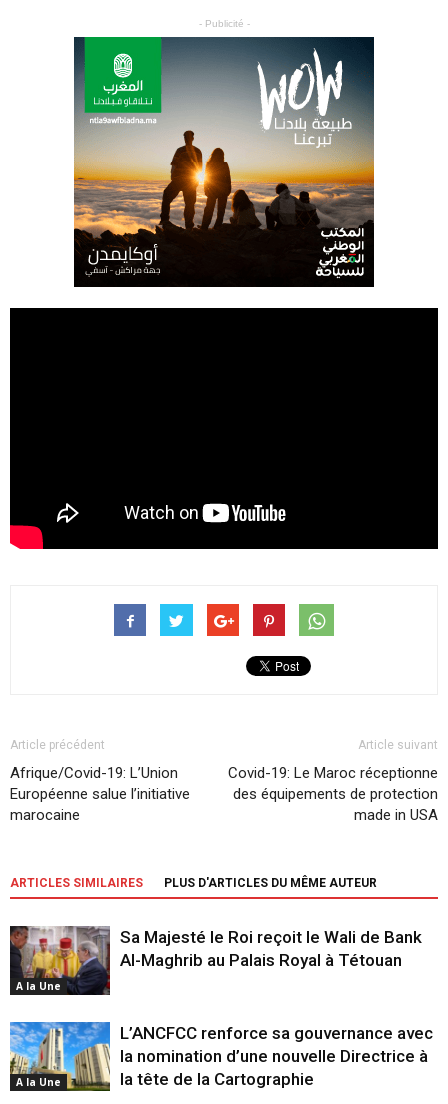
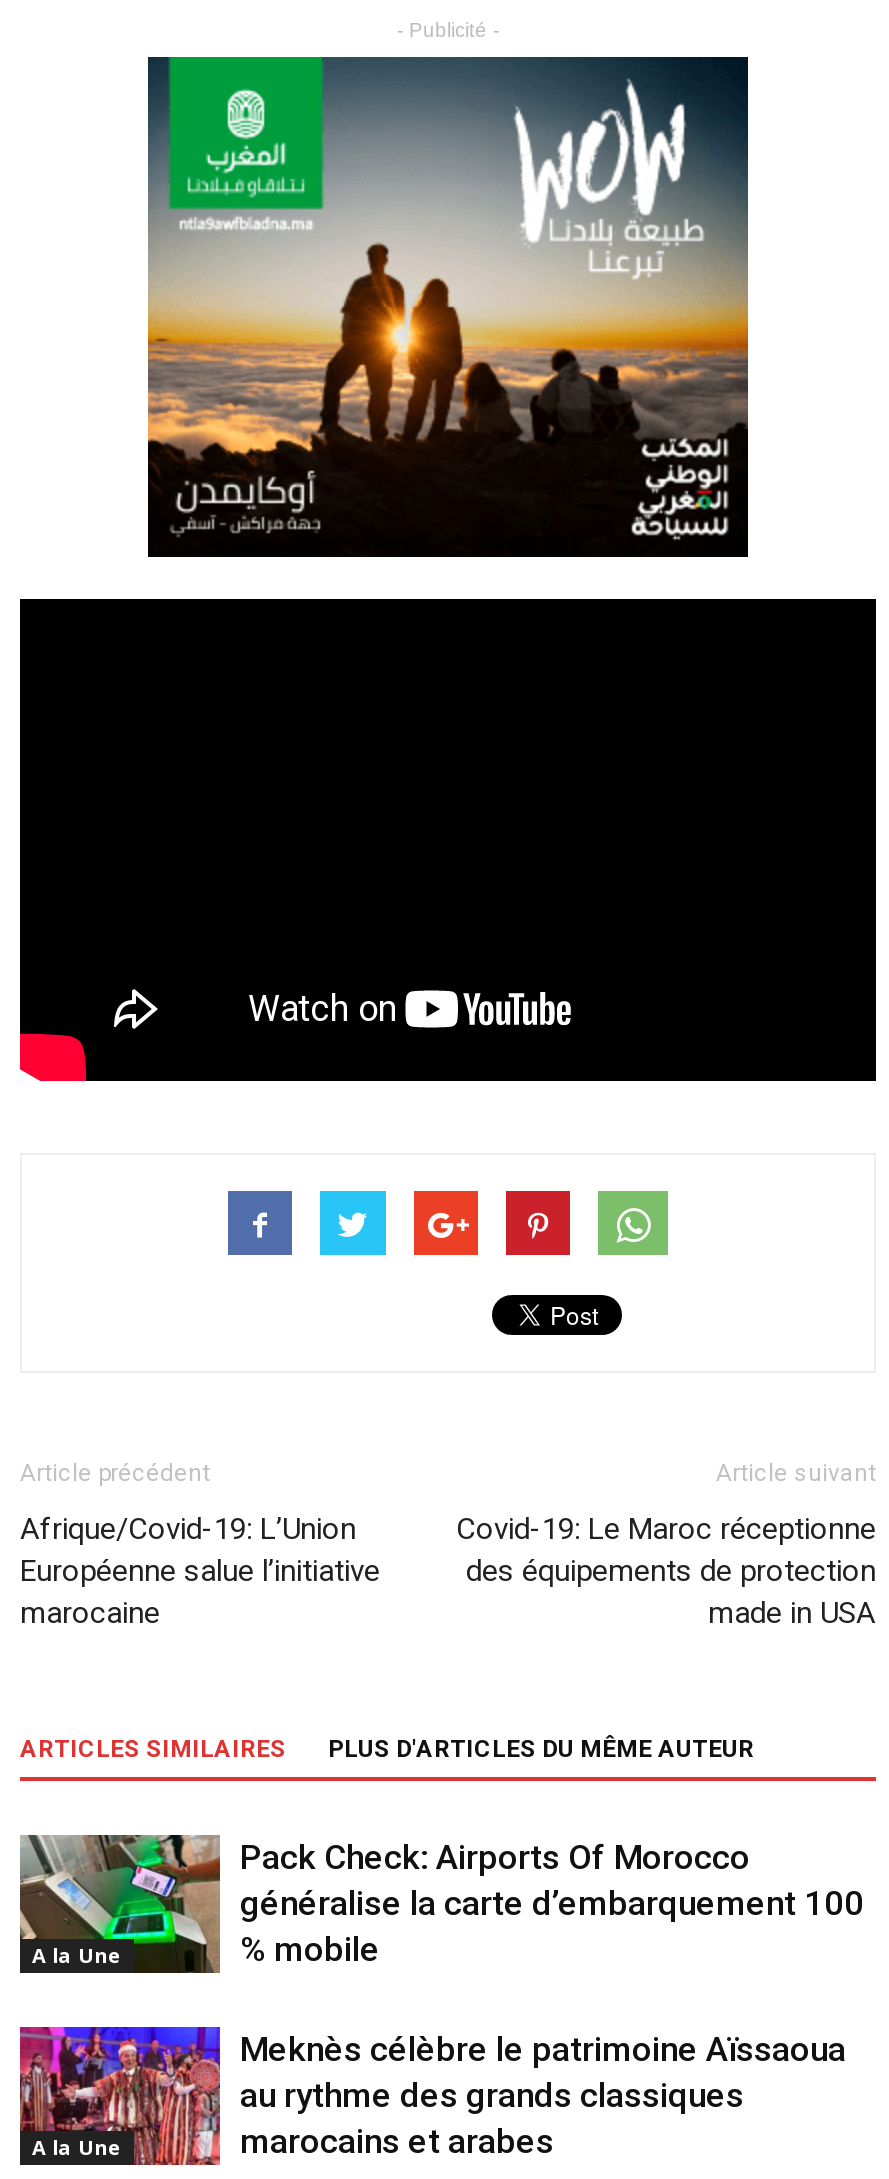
[9,926,422,993] [image] | Sa Majesté le Roi reçoit le Wali de Bank | Al-Maghrib au Palais Royal à Tétouan -> [18,1835,864,1971] [image] | Pack Check: Airports Of Morocco | généralise la carte d’embarquement 100 | % mobile
[9,1021,433,1092] [image] | L’ANCFCC renforce sa gouvernance avec | la nomination d’une nouvelle Directrice à | la tête de la Cartographie -> [18,2025,846,2167] [image] | Meknès célèbre le patrimoine Aïssaoua | au rythme des grands classiques | marocains et arabes

